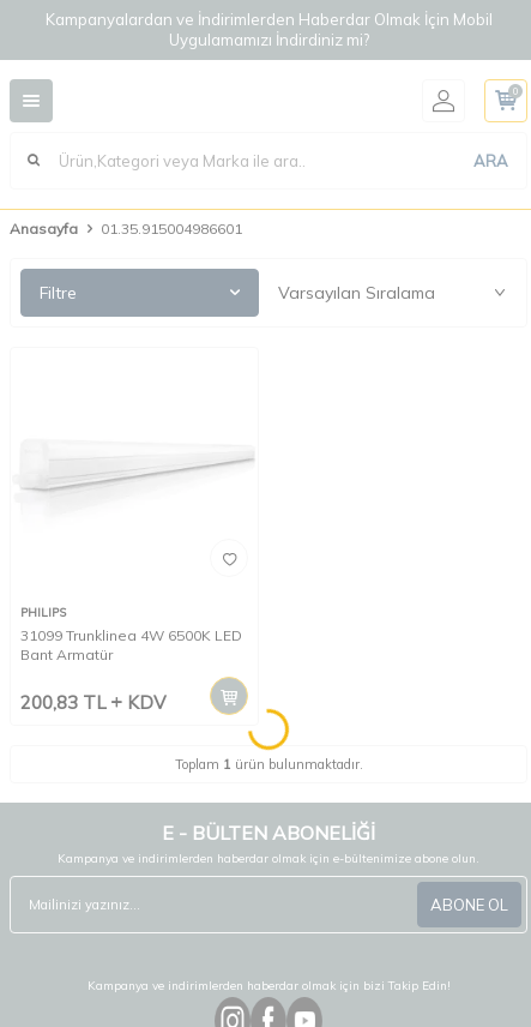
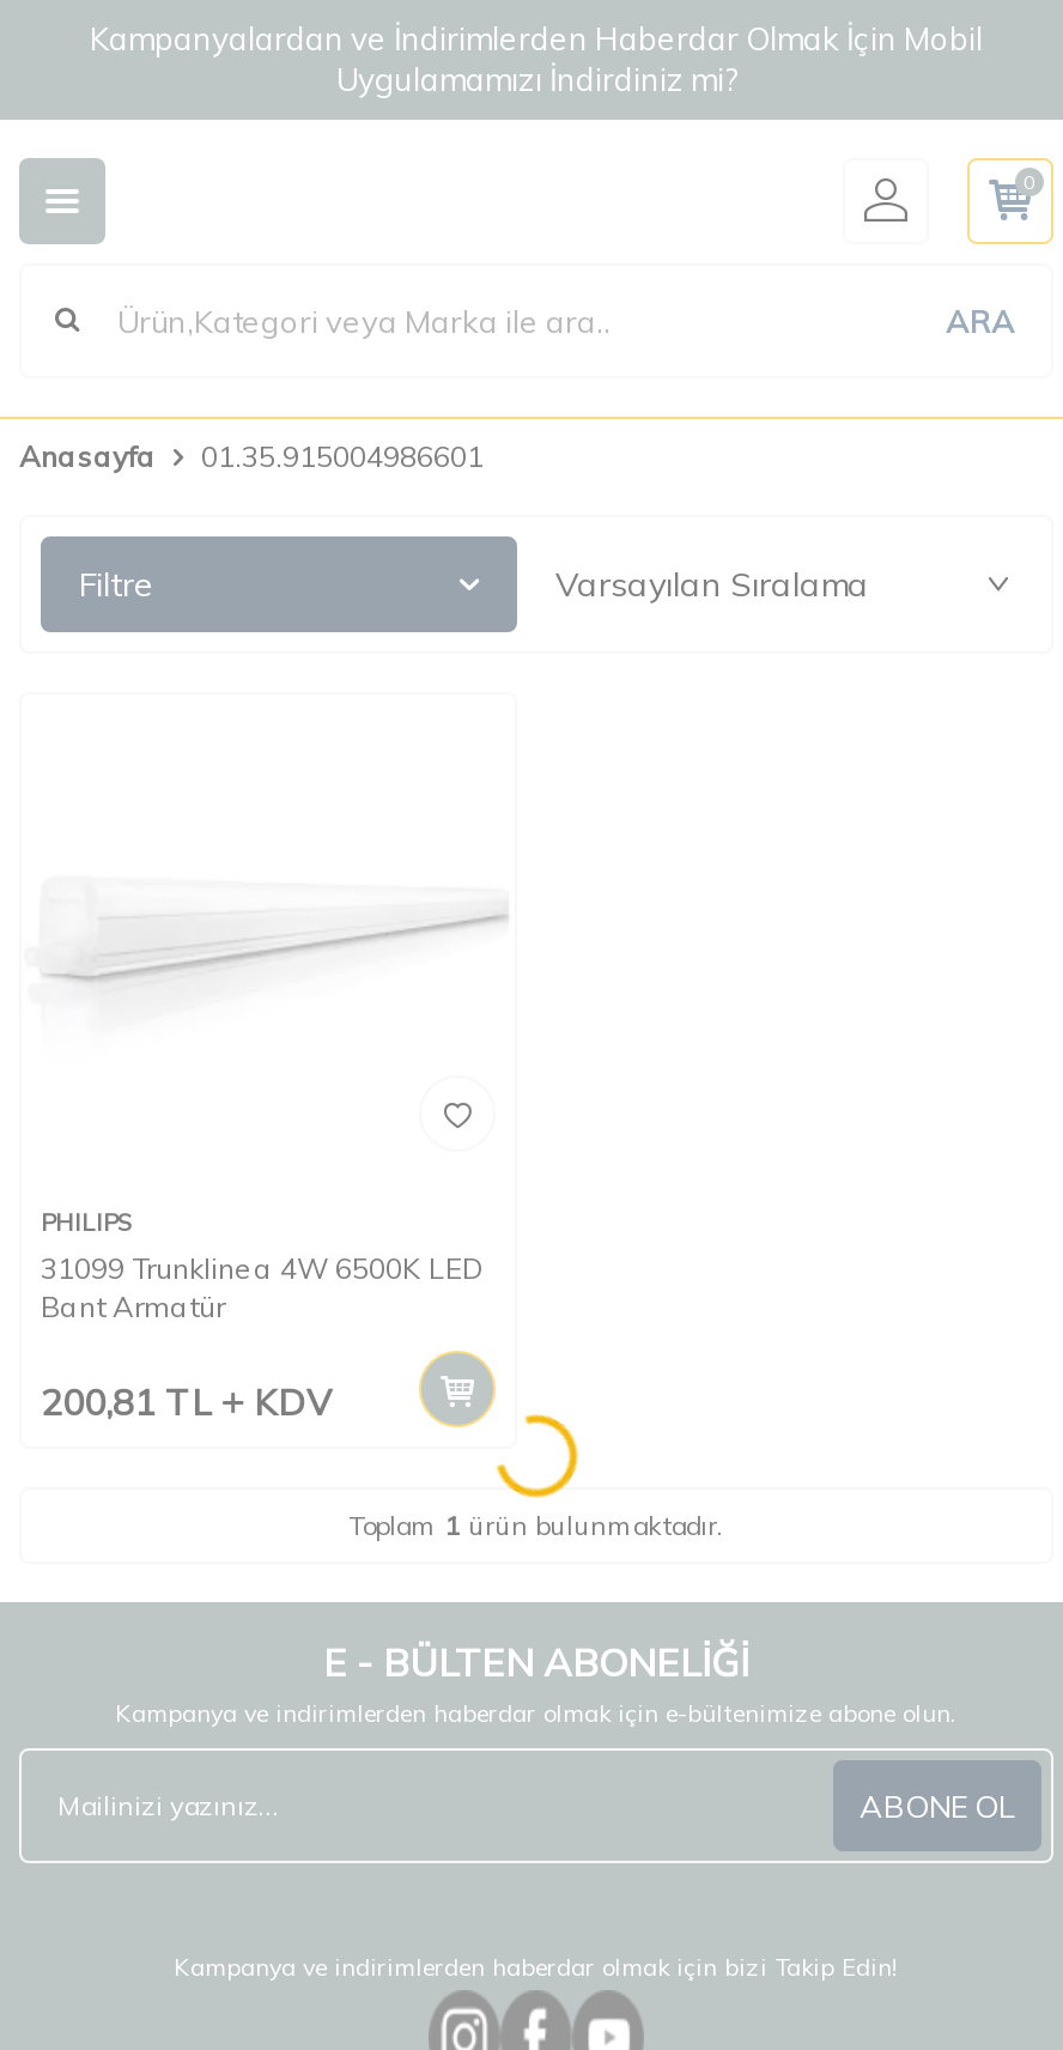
[20,691,165,714] 200,83 TL KDV -> [41,1380,330,1425] 200,81 TL KDV

